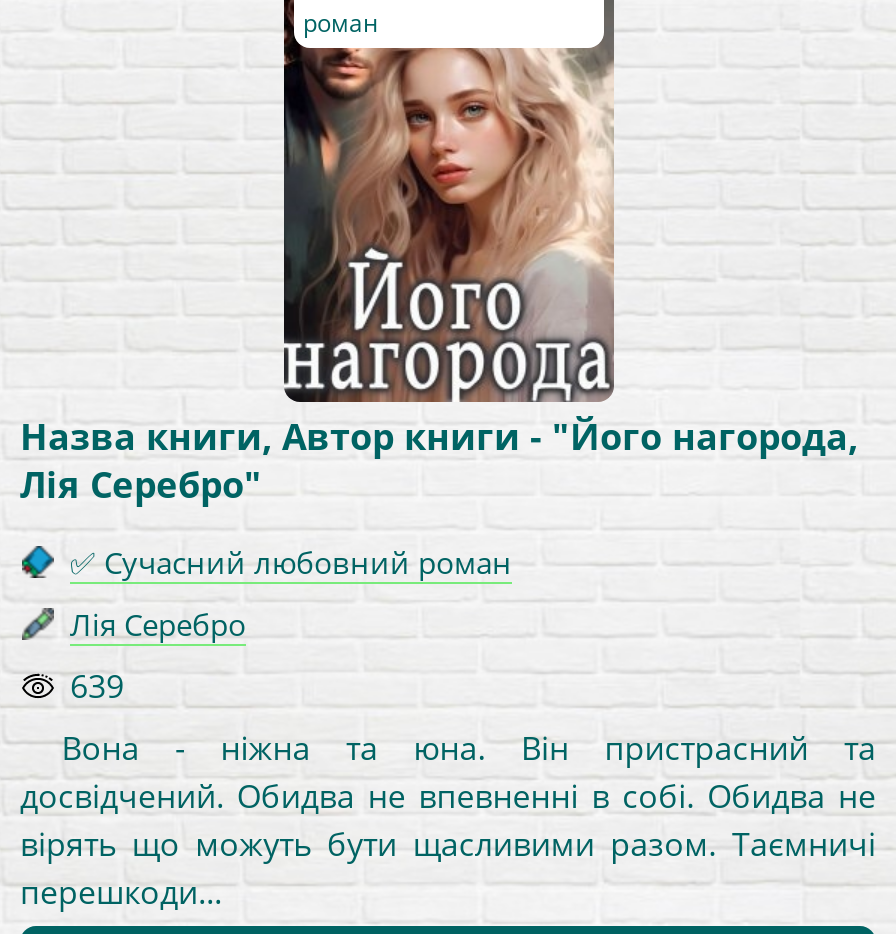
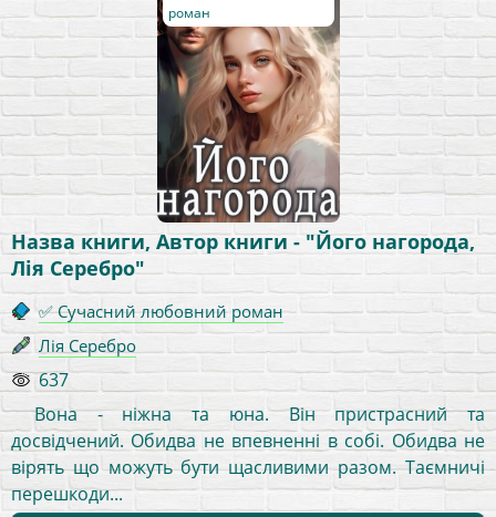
[70,665,124,709] 639 -> [39,368,69,392] 637

